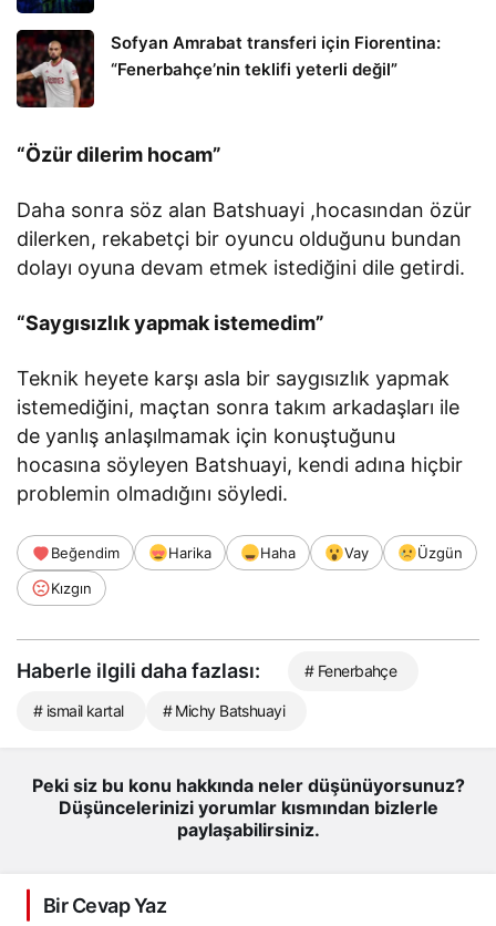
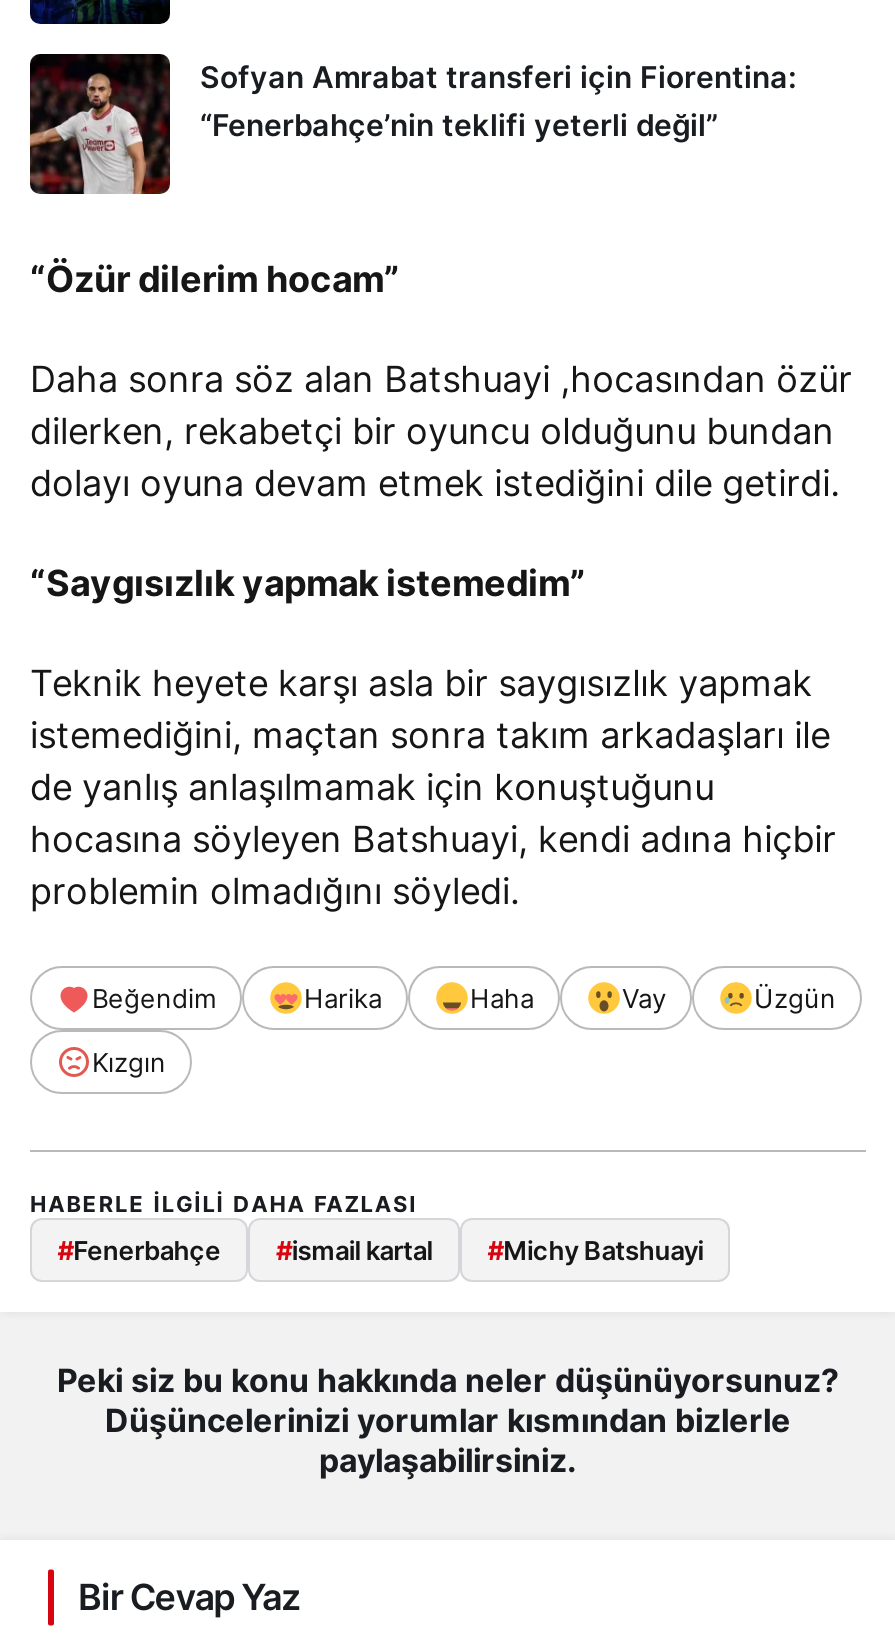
[17,659,397,682] Haberle ilgili daha fazlası: | # Fenerbahçe -> [30,1189,417,1217] HABERLE ILGILI DAHA FAZLASI
[33,701,285,720] # ismail kartal | # Michy Batshuayi -> [58,1234,703,1266] #Fenerbahçe | #ismail kartal | #Michy Batshuayi

